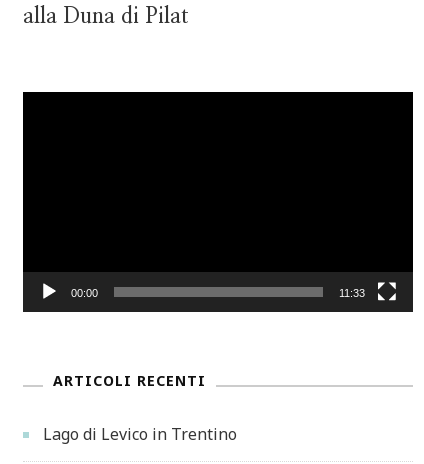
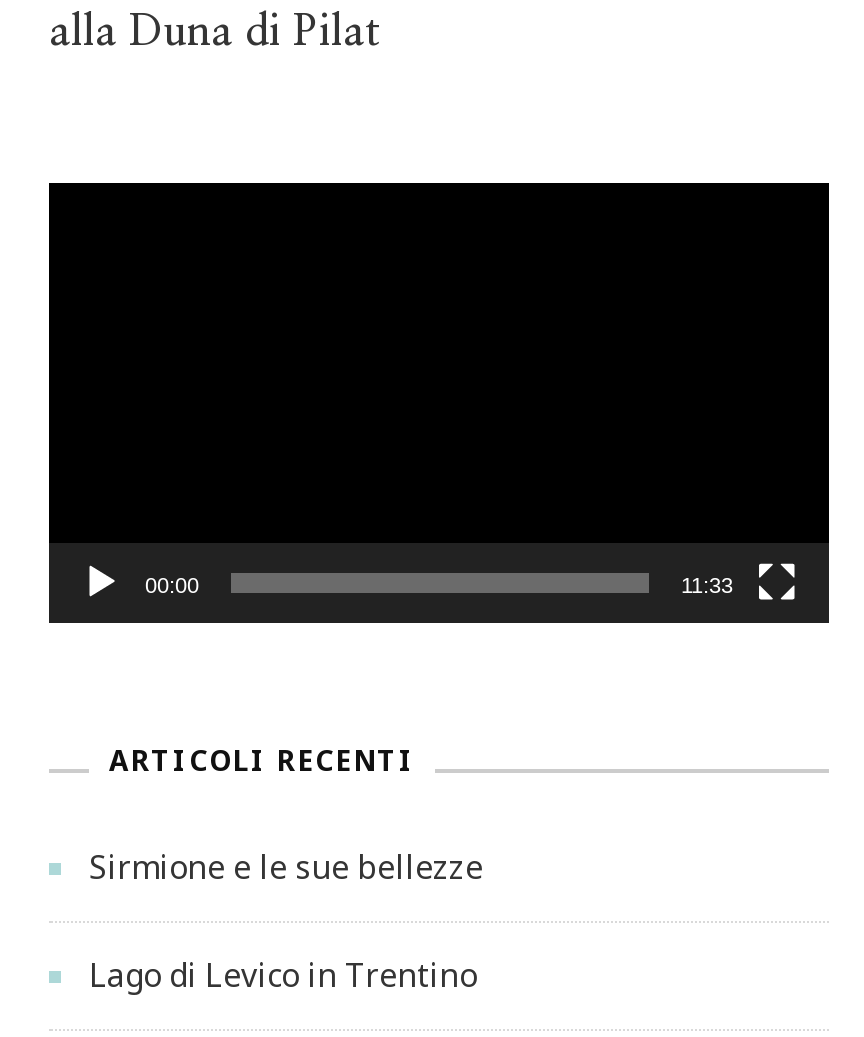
none -> [89,844,483,888] Sirmione e le sue bellezze

